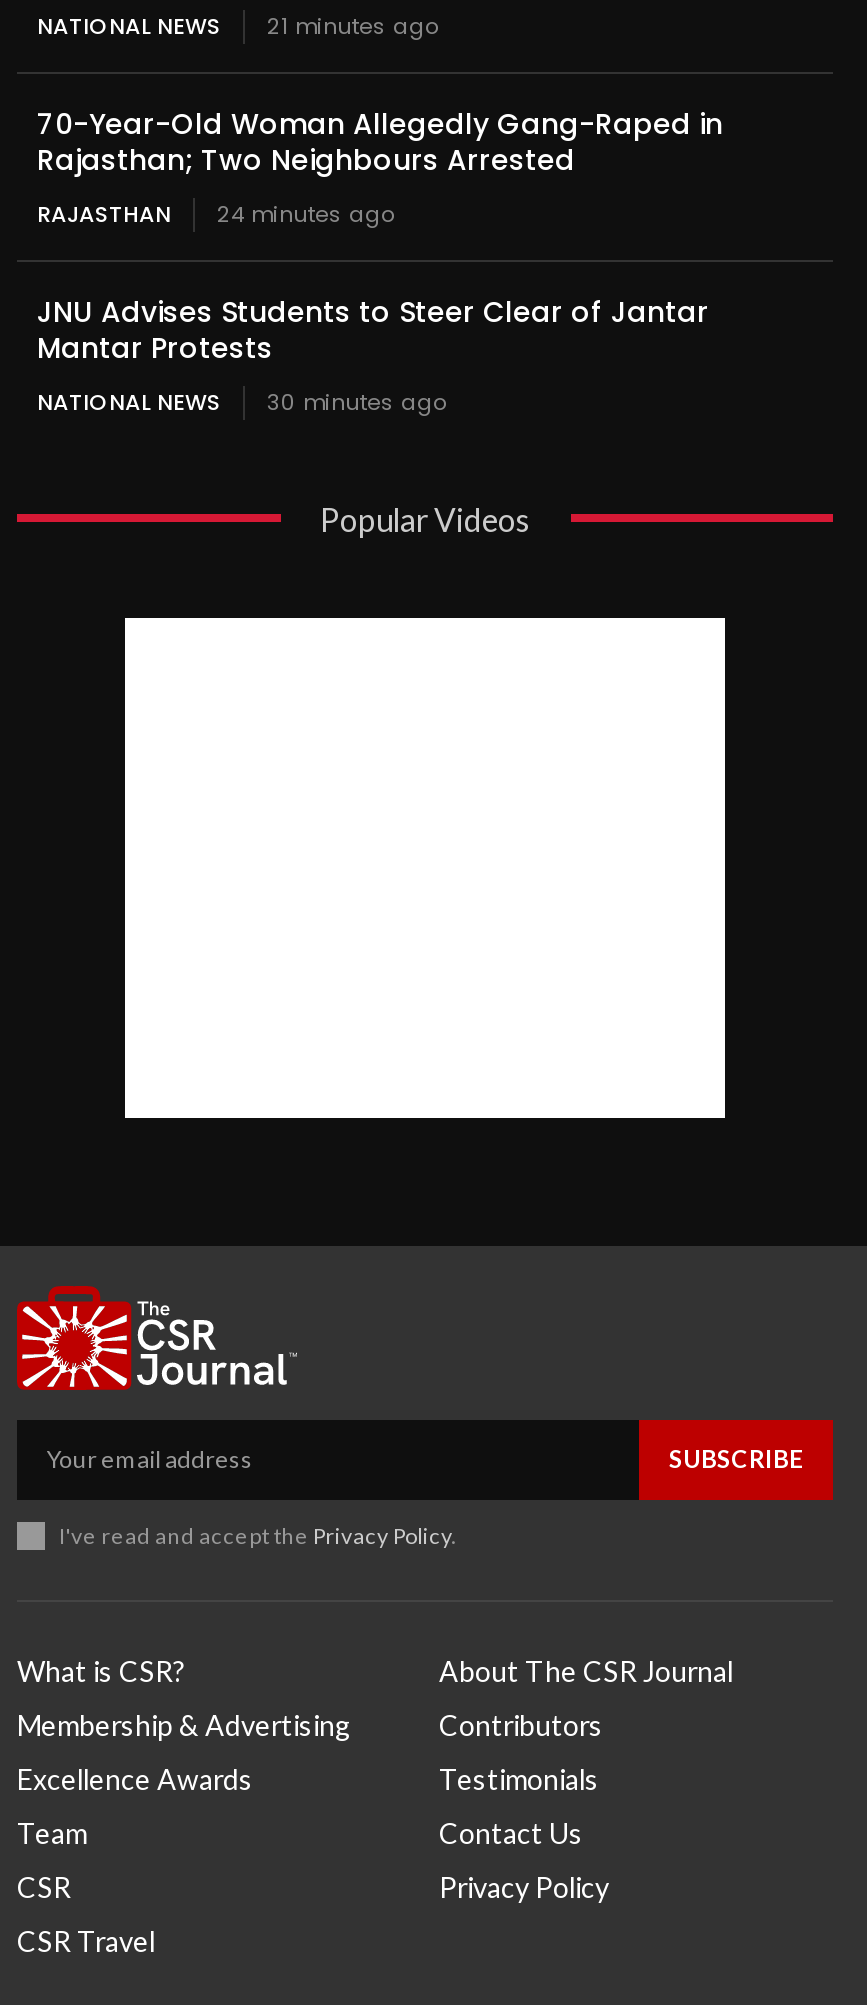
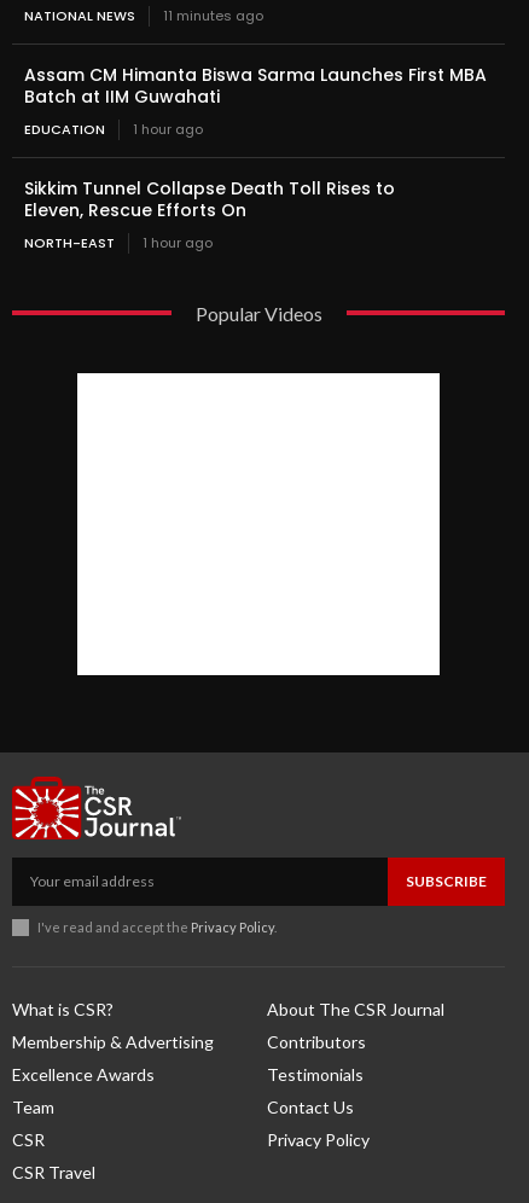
[37,9,439,41] NATIONAL NEWS 21 minutes ago -> [24,6,263,25] NATIONAL NEWS 11 minutes ago
[37,103,723,229] 70-Year-Old Woman Allegedly Gang-Raped in | Rajasthan; Two Neighbours Arrested | RAJASTHAN | 24 minutes ago -> [24,62,487,138] Assam CM Himanta Biswa Sarma Launches First MBA | Batch at IIM Guwahati | EDUCATION | 1 hour ago
[37,291,709,417] JNU Advises Students to Steer Clear of Jantar | Mantar Protests | NATIONAL NEWS | 30 minutes ago -> [24,176,395,252] Sikkim Tunnel Collapse Death Toll Rises to | Eleven, Rescue Efforts On | NORTH-EAST | 1 hour ago

